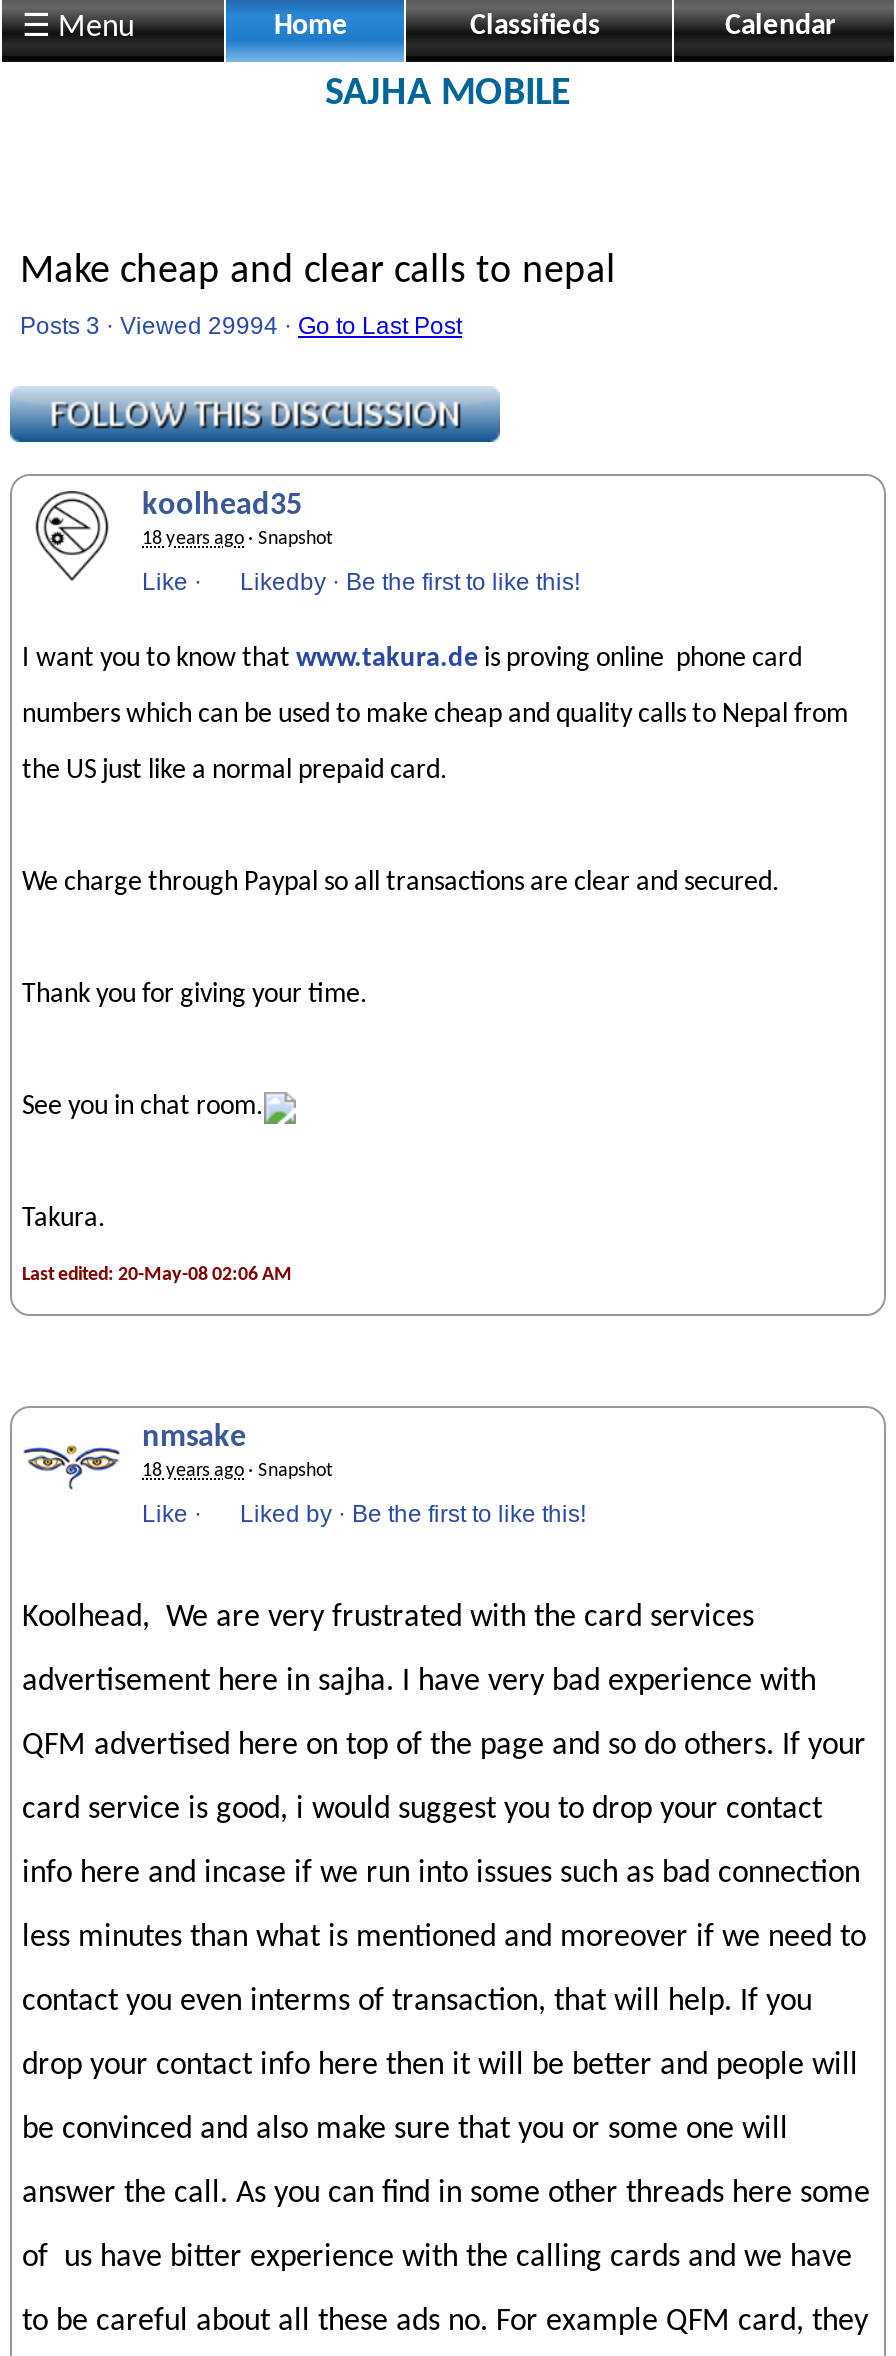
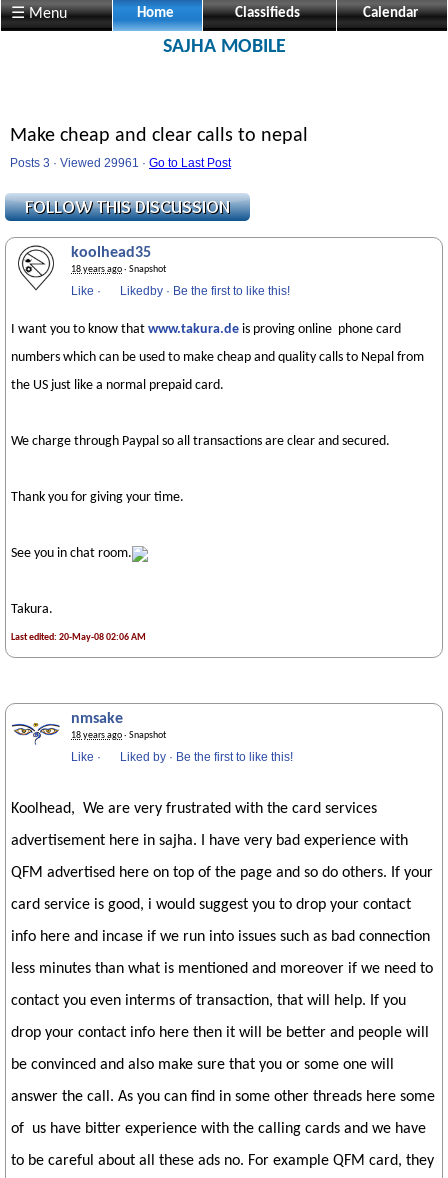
[20,312,462,340] Posts 3 · Viewed 29994 · Go to Last Post -> [10,156,231,170] Posts 3 · Viewed 29961 · Go to Last Post

